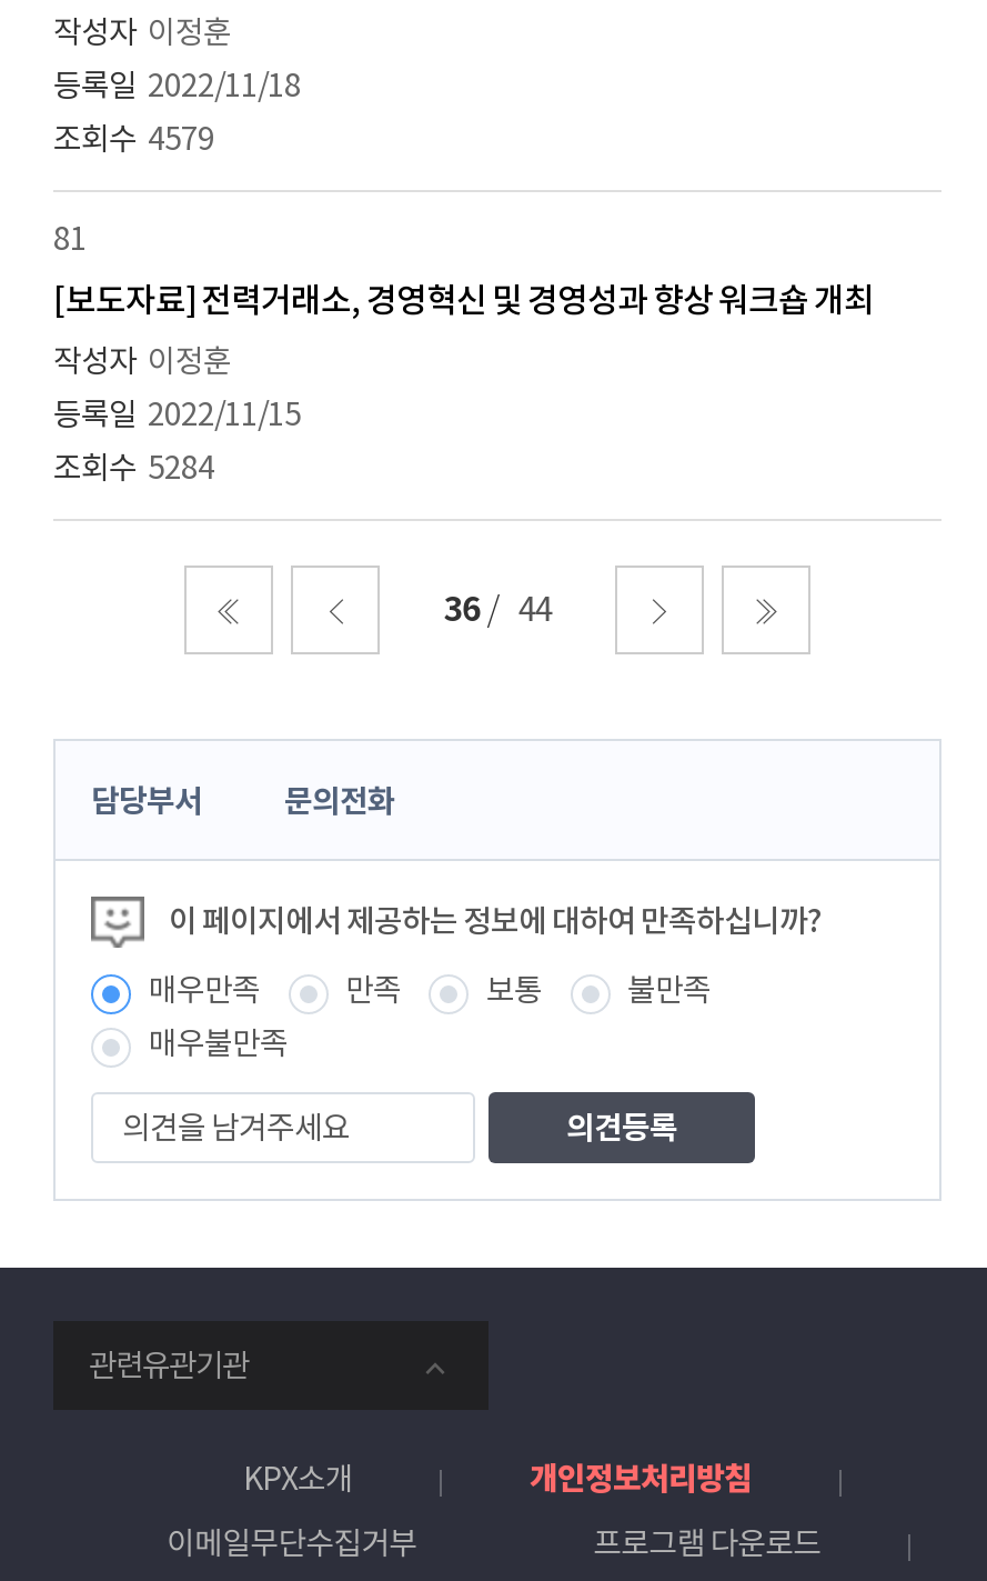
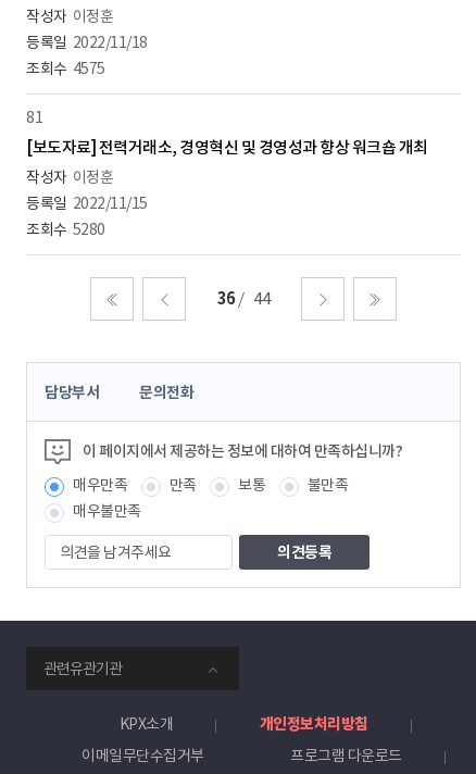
[148,119,214,159] 4579 -> [72,59,105,78] 4575
[148,448,214,488] 5284 -> [72,220,105,239] 5280

